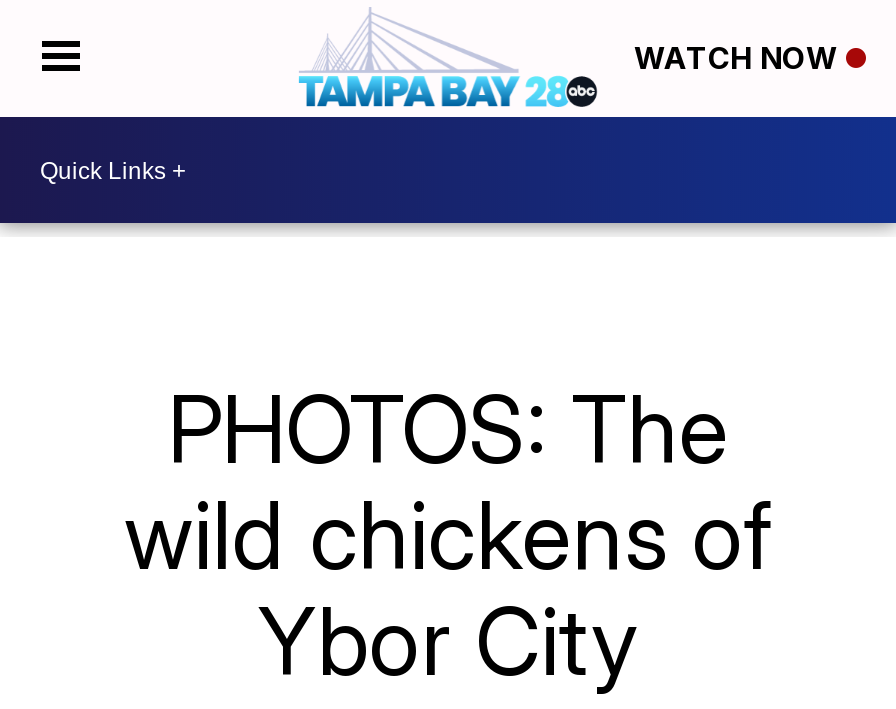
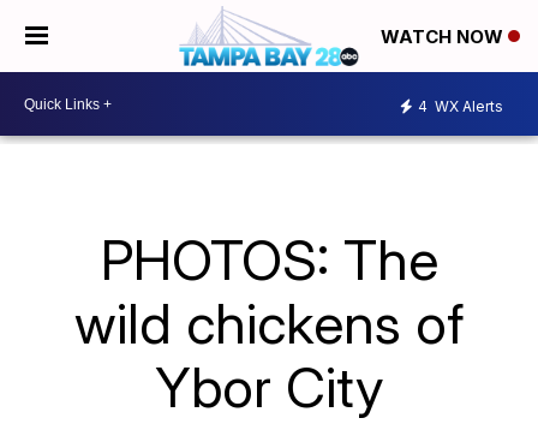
none -> [418,97,503,115] 4 WX Alerts

